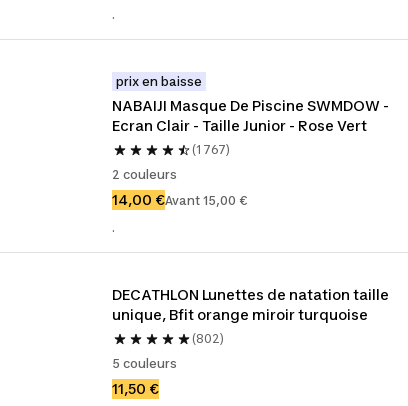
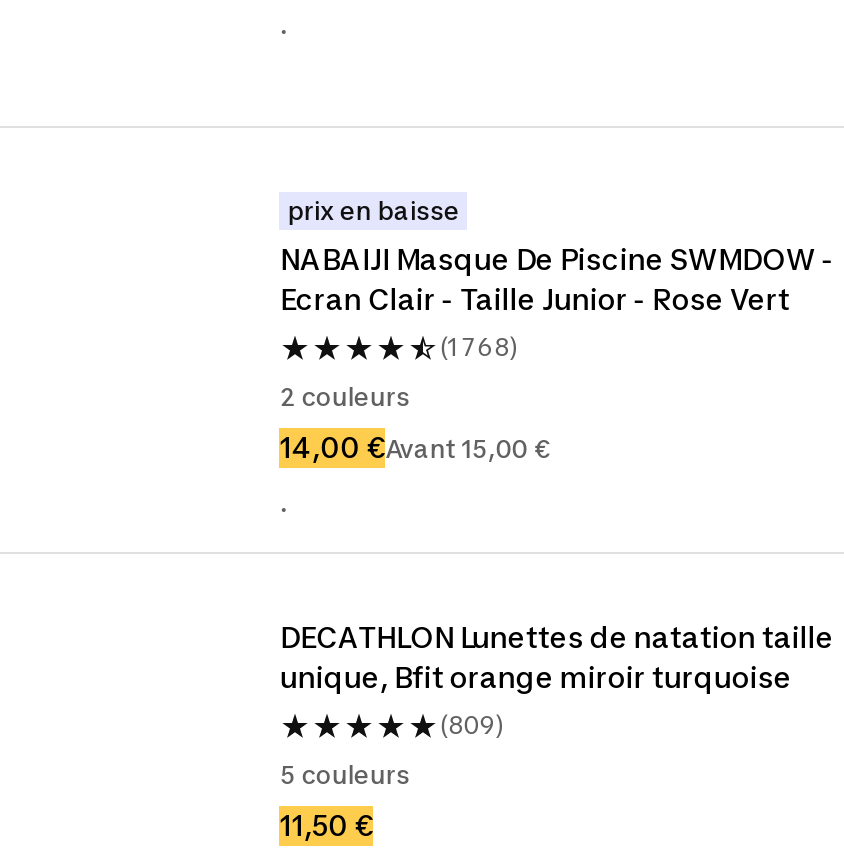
[192,142,230,157] (1 767) -> [440,332,518,362] (1 768)
[192,331,224,346] (802) -> [440,710,504,740] (809)

